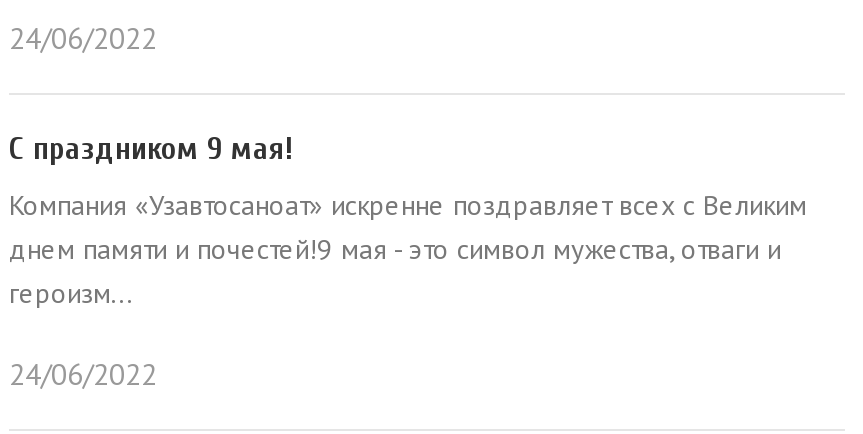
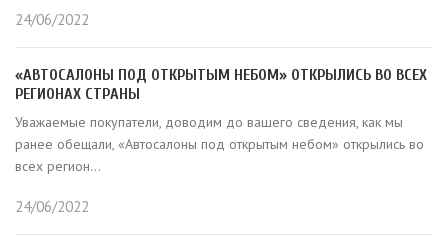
[9,131,293,167] С праздником 9 мая! -> [15,66,427,103] «АВТОСАЛОНЫ ПОД ОТКРЫТЫМ НЕБОМ» ОТКРЫЛИСЬ ВО ВСЕХ | РЕГИОНАХ СТРАНЫ
[9,187,807,311] Компания «Узавтосаноат» искренне поздравляет всех с Великим | днем памяти и почестей!9 мая - это символ мужества, отваги и | героизм... -> [15,113,424,175] Уважаемые покупатели, доводим до вашего сведения, как мы | ранее обещали, «Автосалоны под открытым небом» открылись во | всех регион...

